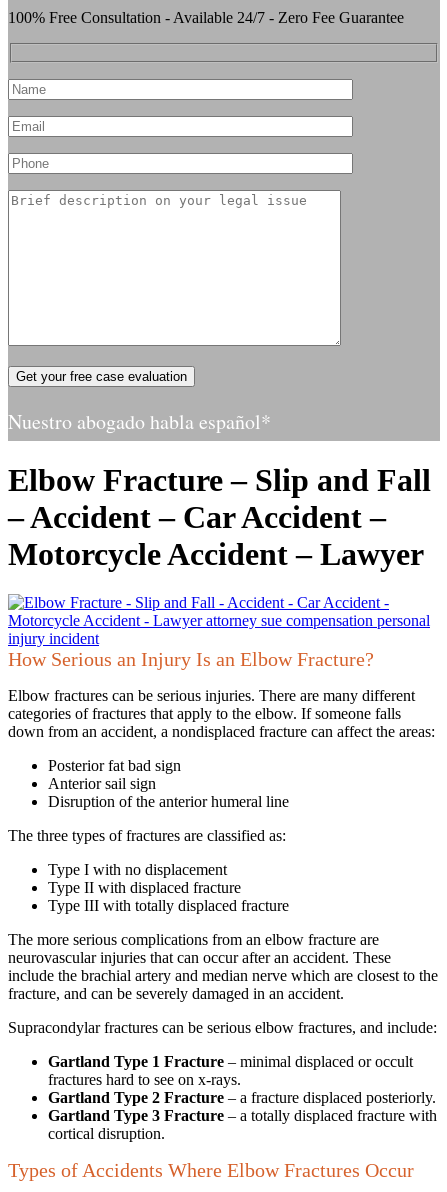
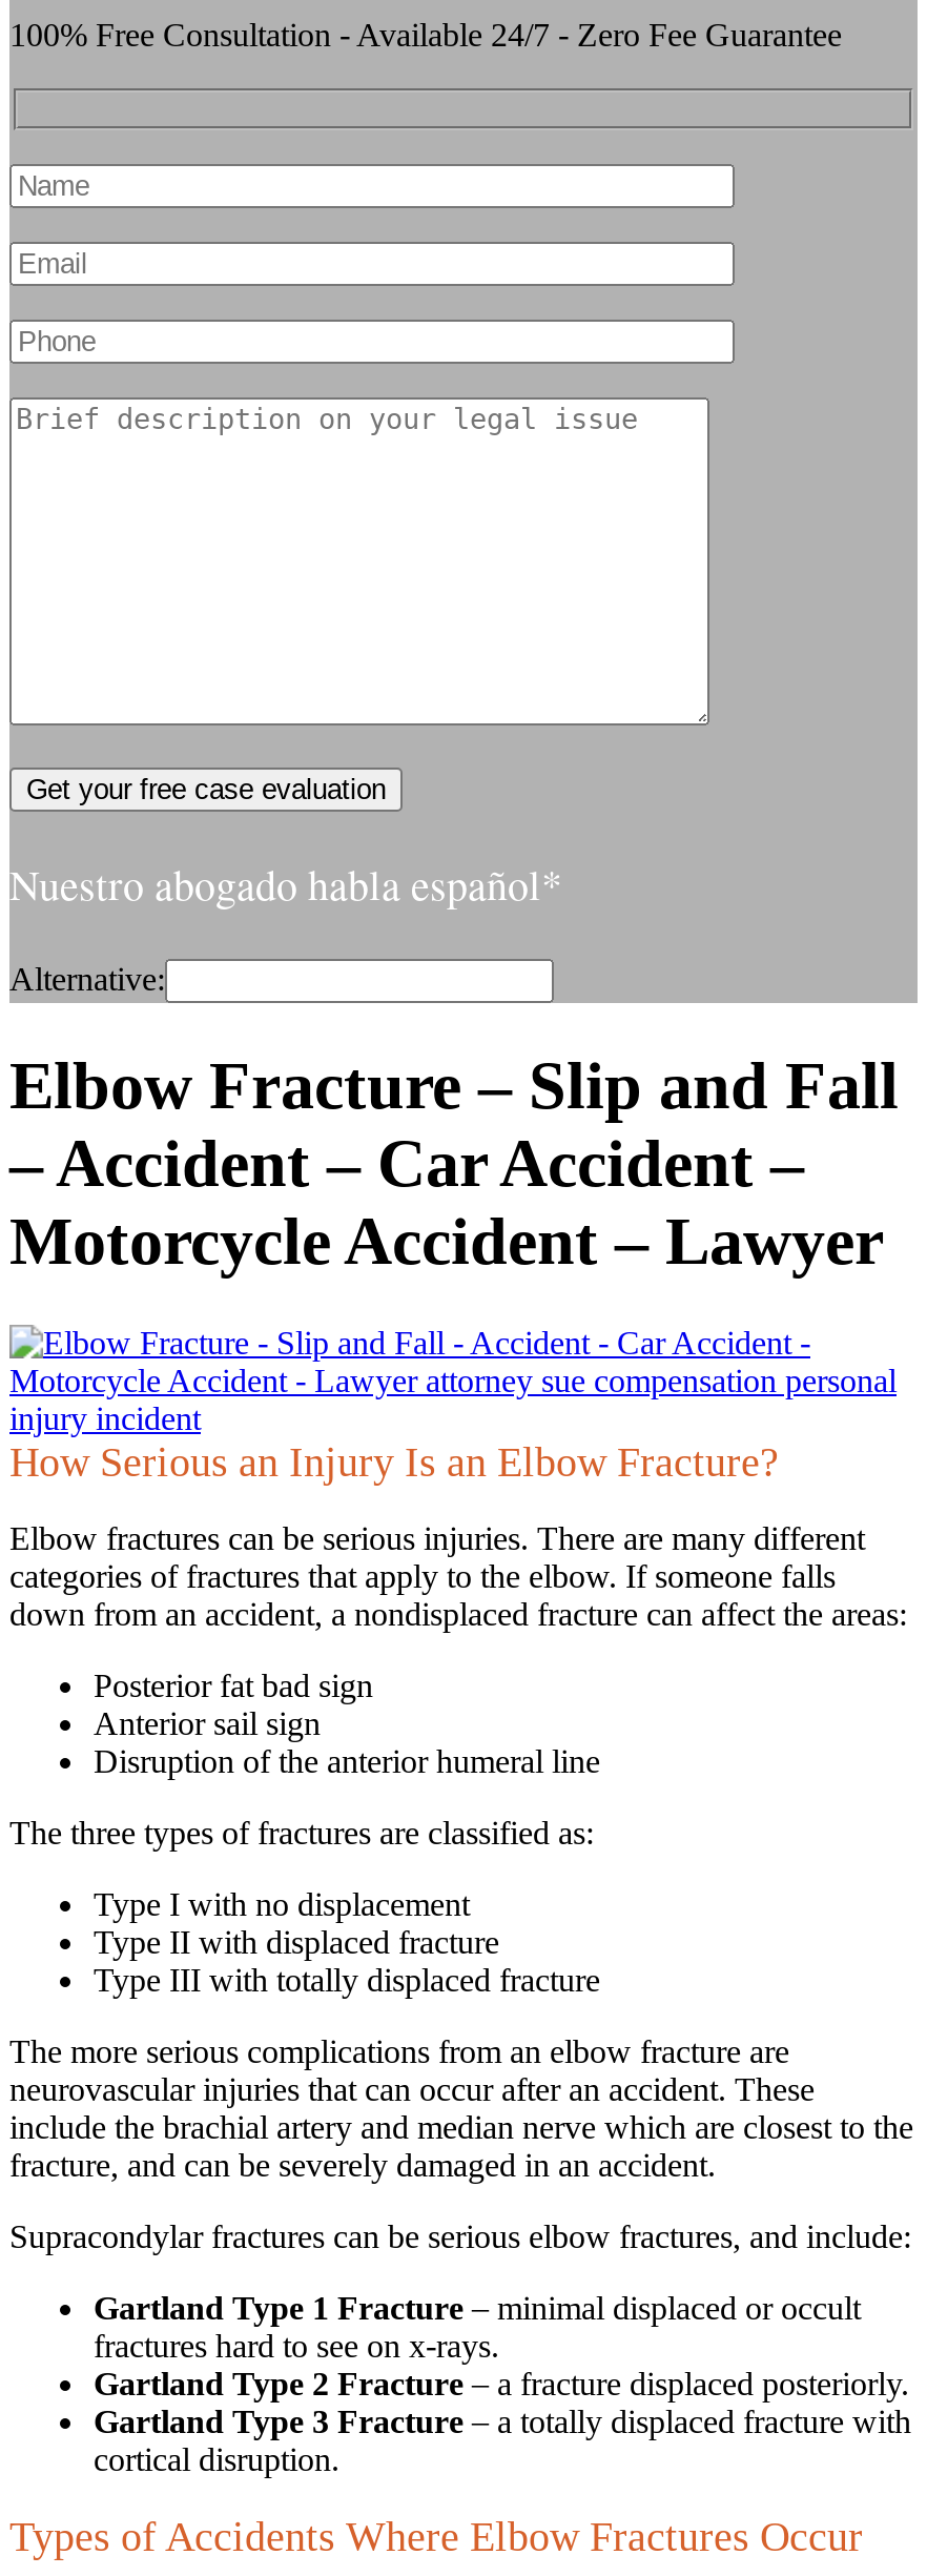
none -> [9,960,165,996] Alternative:

